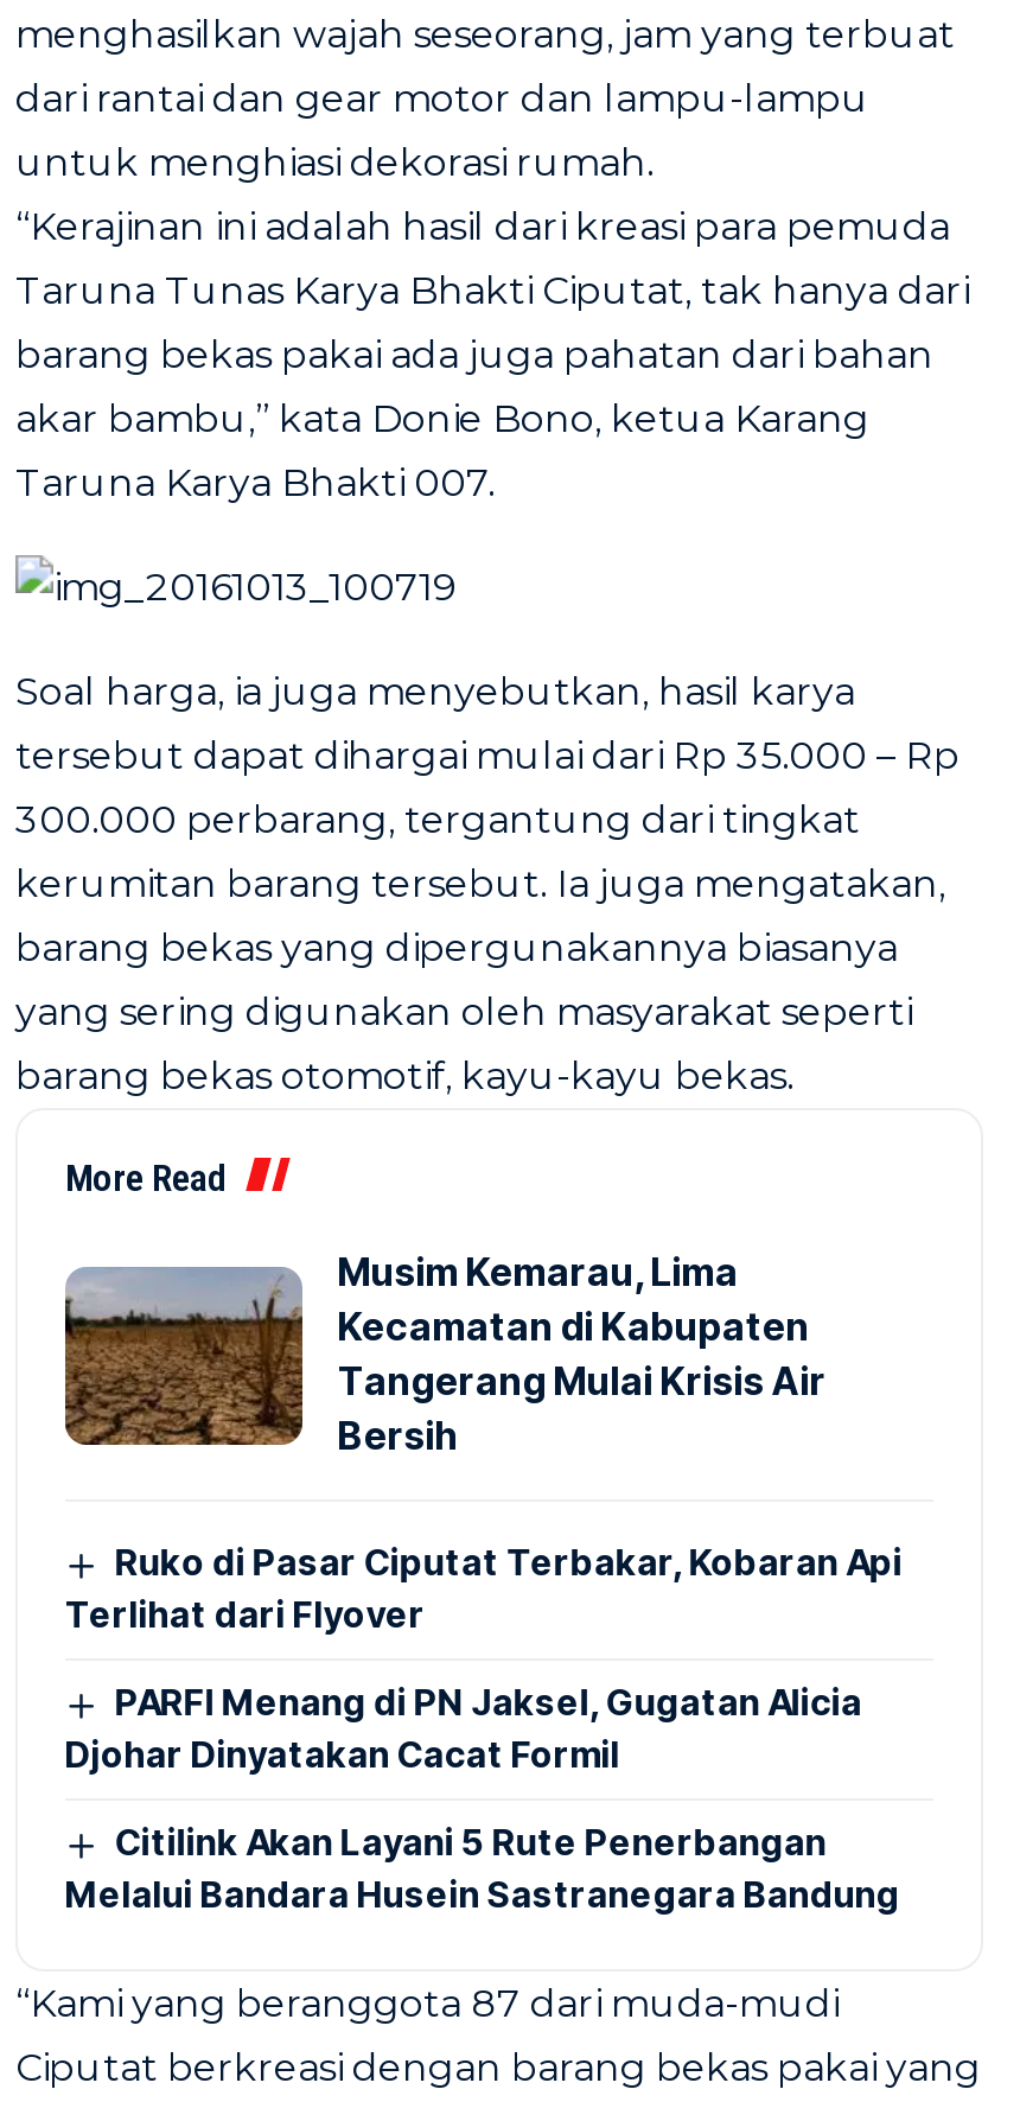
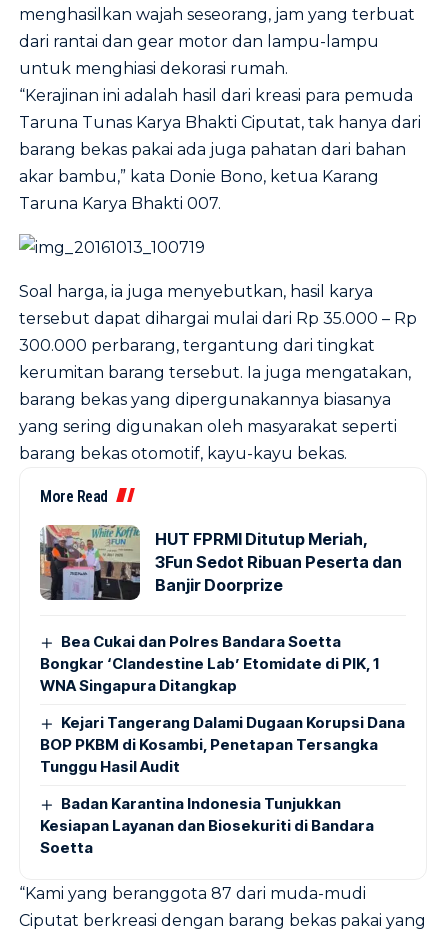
[63,1246,827,1459] [image] | Musim Kemarau, Lima | Kecamatan di Kabupaten | Tangerang Mulai Krisis Air | Bersih -> [39,524,402,609] [image] | HUT FPRMI Ditutup Meriah, | 3Fun Sedot Ribuan Peserta dan | Banjir Doorprize
[65,1540,903,1637] Ruko di Pasar Ciputat Terbakar, Kobaran Api | Terlihat dari Flyover -> [40,632,379,695] Bea Cukai dan Polres Bandara Soetta | Bongkar ‘Clandestine Lab’ Etomidate di PIK, 1 | WNA Singapura Ditangkap
[65,1680,862,1777] PARFI Menang di PN Jaksel, Gugatan Alicia | Djohar Dinyatakan Cacat Formil -> [40,713,405,776] Kejari Tangerang Dalami Dugaan Korupsi Dana | BOP PKBM di Kosambi, Penetapan Tersangka | Tunggu Hasil Audit
[65,1820,900,1917] Citilink Akan Layani 5 Rute Penerbangan | Melalui Bandara Husein Sastranegara Bandung -> [40,794,374,857] Badan Karantina Indonesia Tunjukkan | Kesiapan Layanan dan Biosekuriti di Bandara | Soetta

